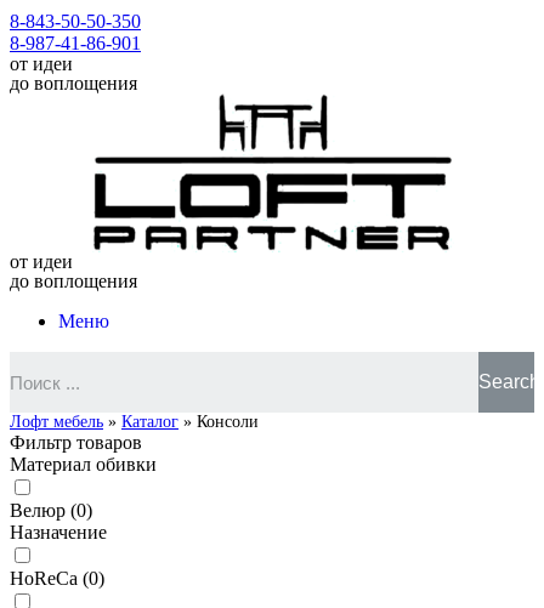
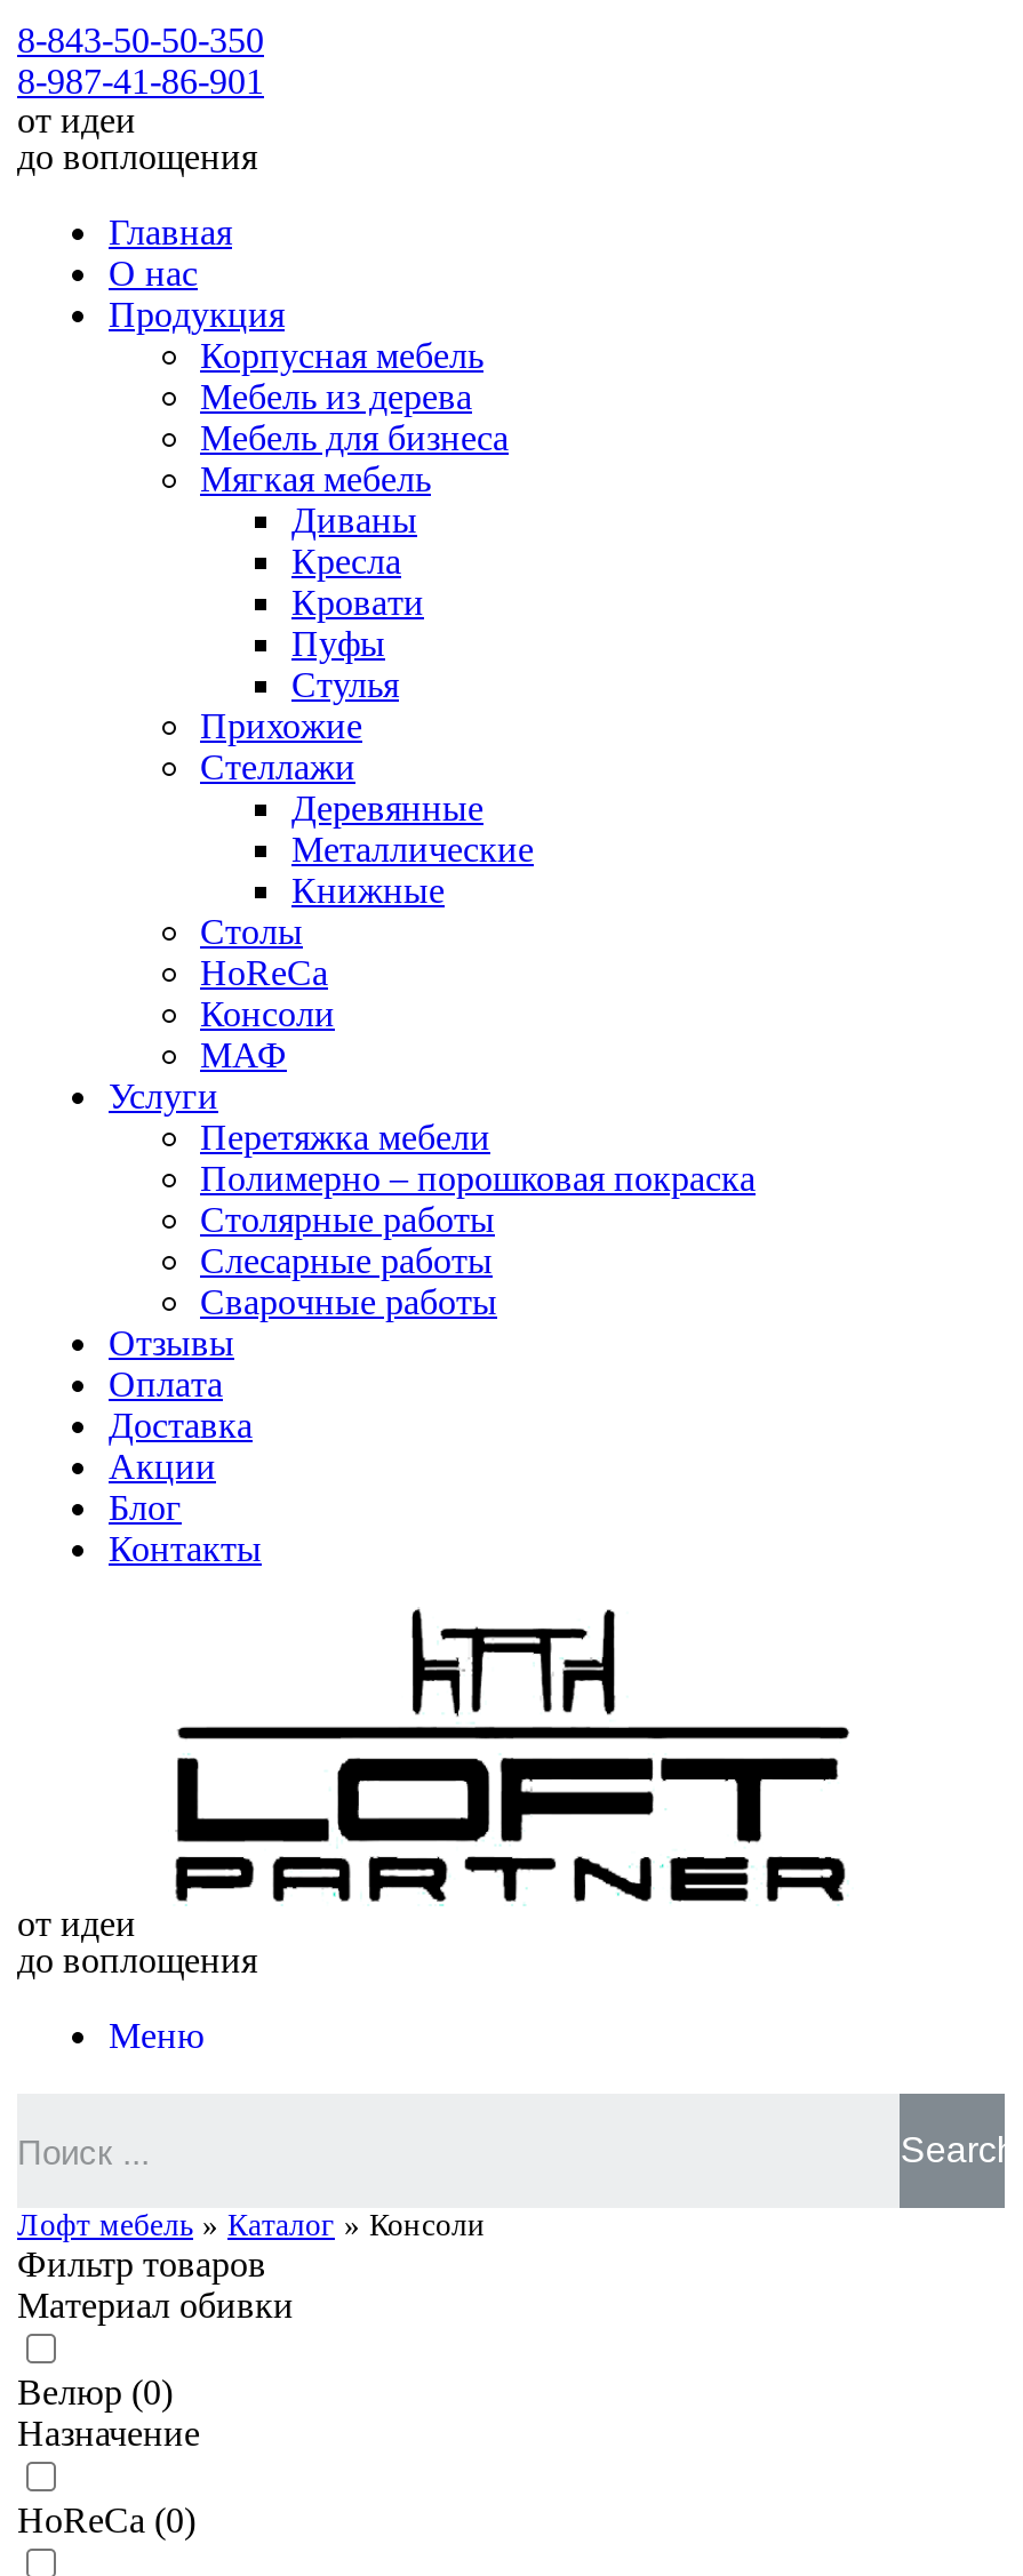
none -> [109,213,756,1568] Главная | О нас | Продукция | Корпусная мебель | Мебель из дерева | Мебель для бизнеса | Мягкая мебель | Диваны | Кресла | Кровати | Пуфы | Стулья | Прихожие | Стеллажи | Деревянные | Металлические | Книжные | Столы | HoReCa | Консоли | МАФ | Услуги | Перетяжка мебели | Полимерно – порошковая покраска | Столярные работы | Слесарные работы | Сварочные работы | Отзывы | Оплата | Доставка | Акции | Блог | Контакты

